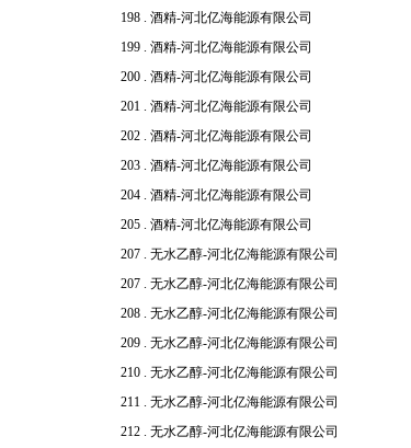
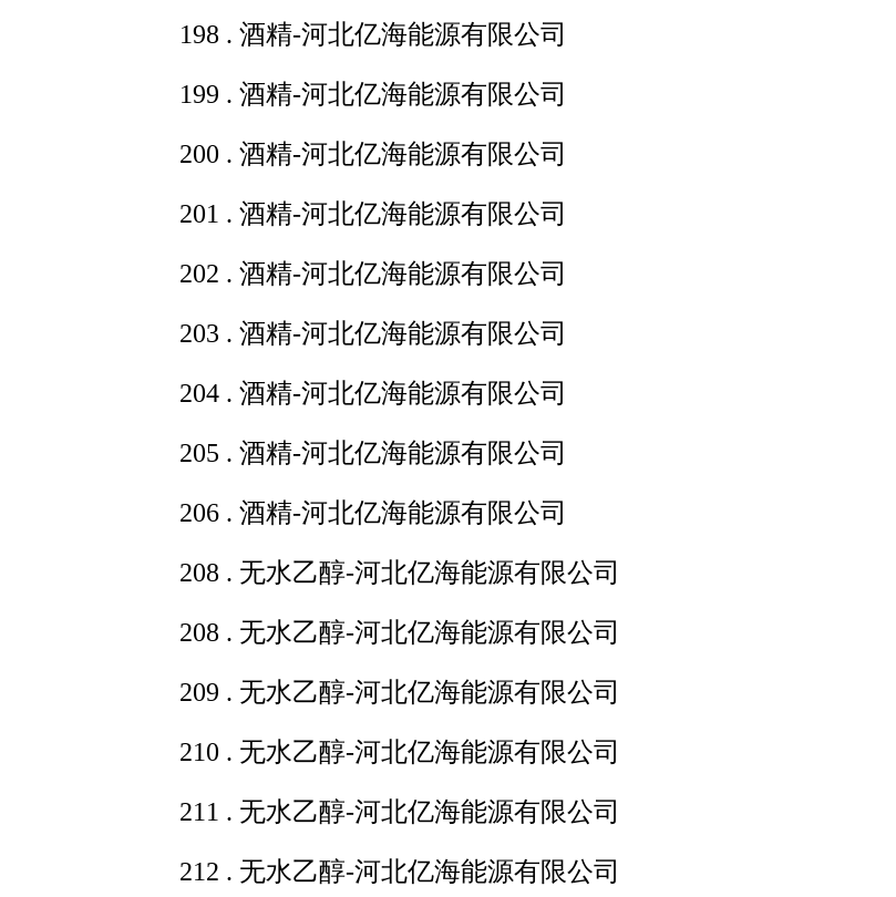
[121,246,339,262] 207 .无水乙醇-河北亿海能源有限公司 -> [179,497,567,528] 206 .酒精-河北亿海能源有限公司
[121,276,339,291] 207 .无水乙醇-河北亿海能源有限公司 -> [179,557,620,588] 208 .无水乙醇-河北亿海能源有限公司

